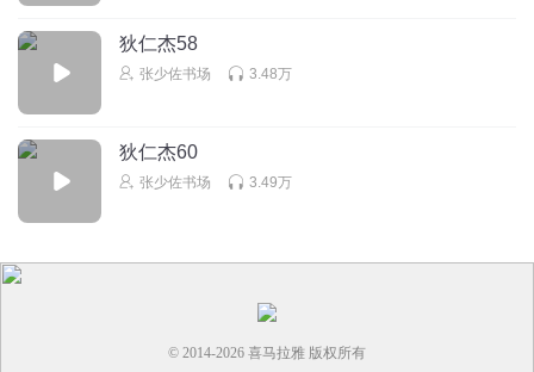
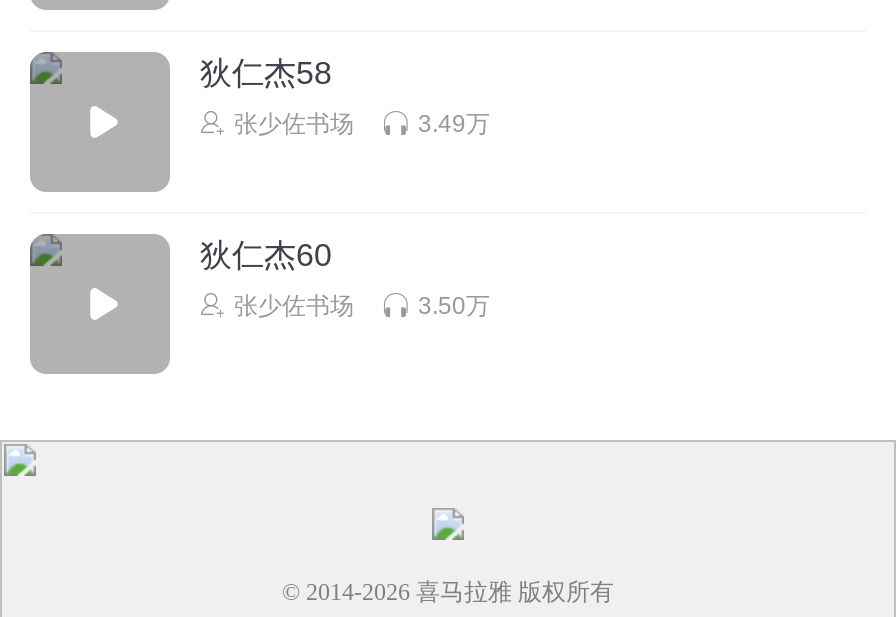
[249,65,292,82] 3.48万 -> [418,109,490,137] 3.49万
[249,173,292,190] 3.49万 -> [418,291,490,319] 3.50万

